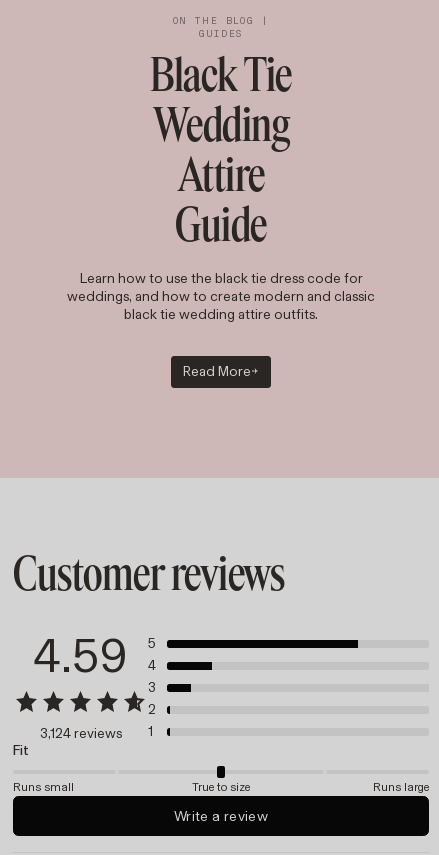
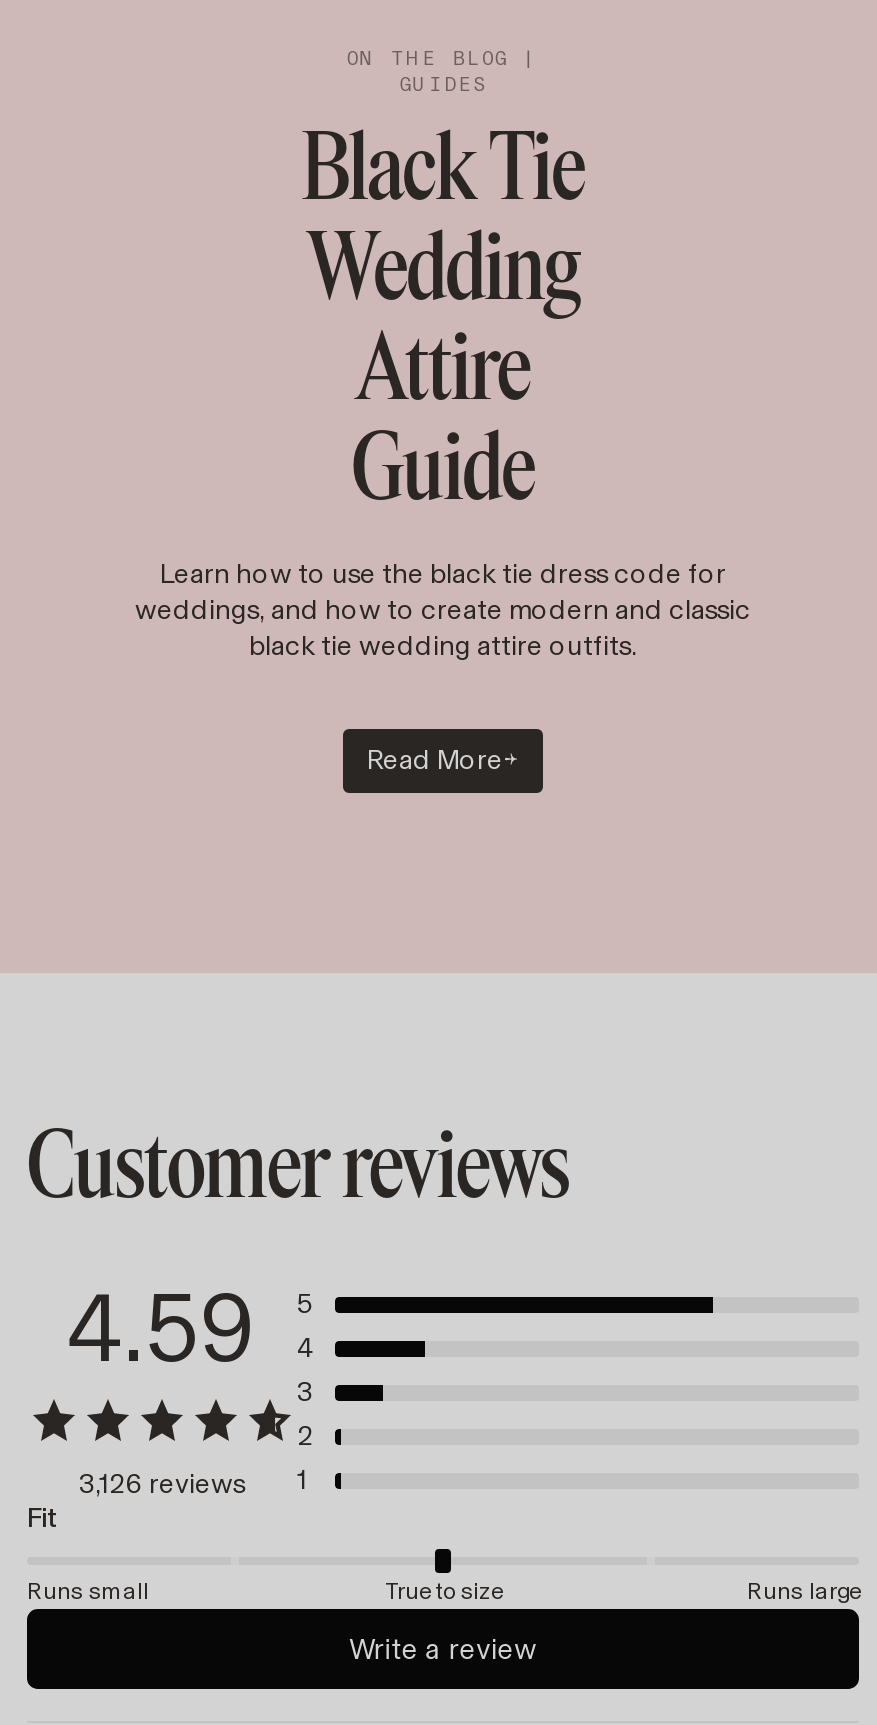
[39,723,153,742] 3,124 reviews 1 -> [79,1463,307,1501] 3,126 reviews 1

